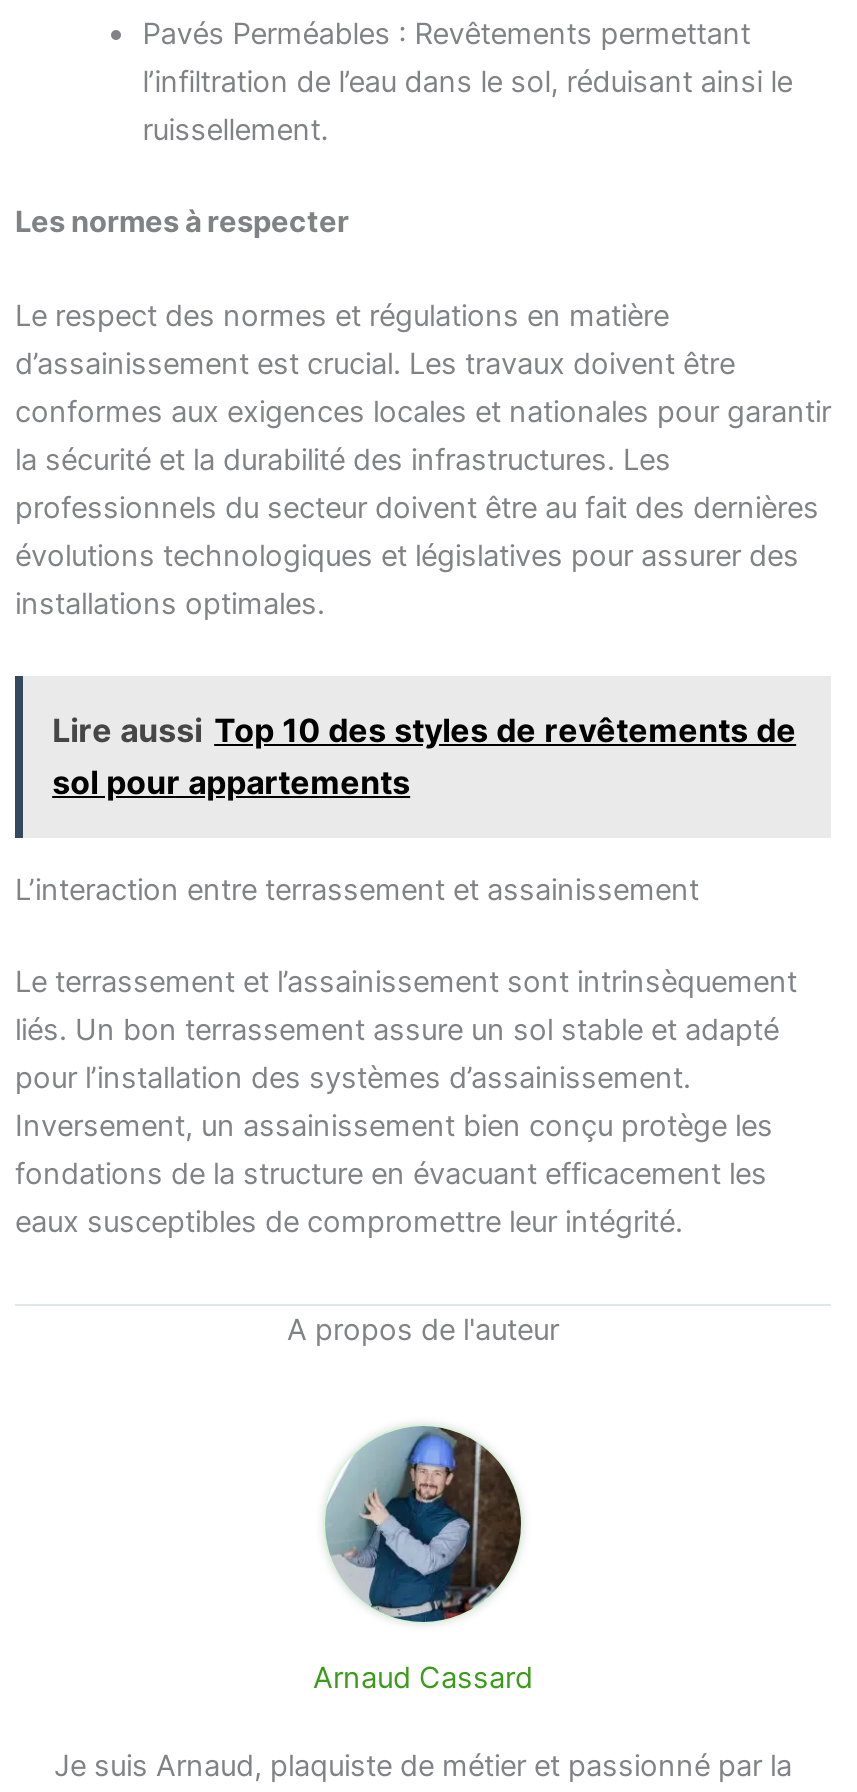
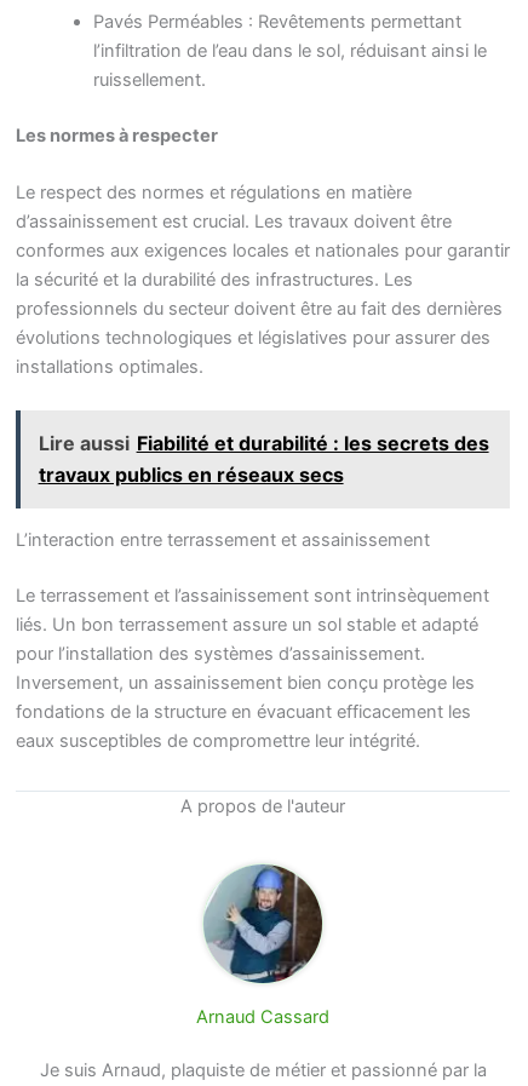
[52,710,796,802] Lire aussi Top 10 des styles de revêtements de | sol pour appartements -> [38,431,489,487] Lire aussi Fiabilité et durabilité : les secrets des | travaux publics en réseaux secs

